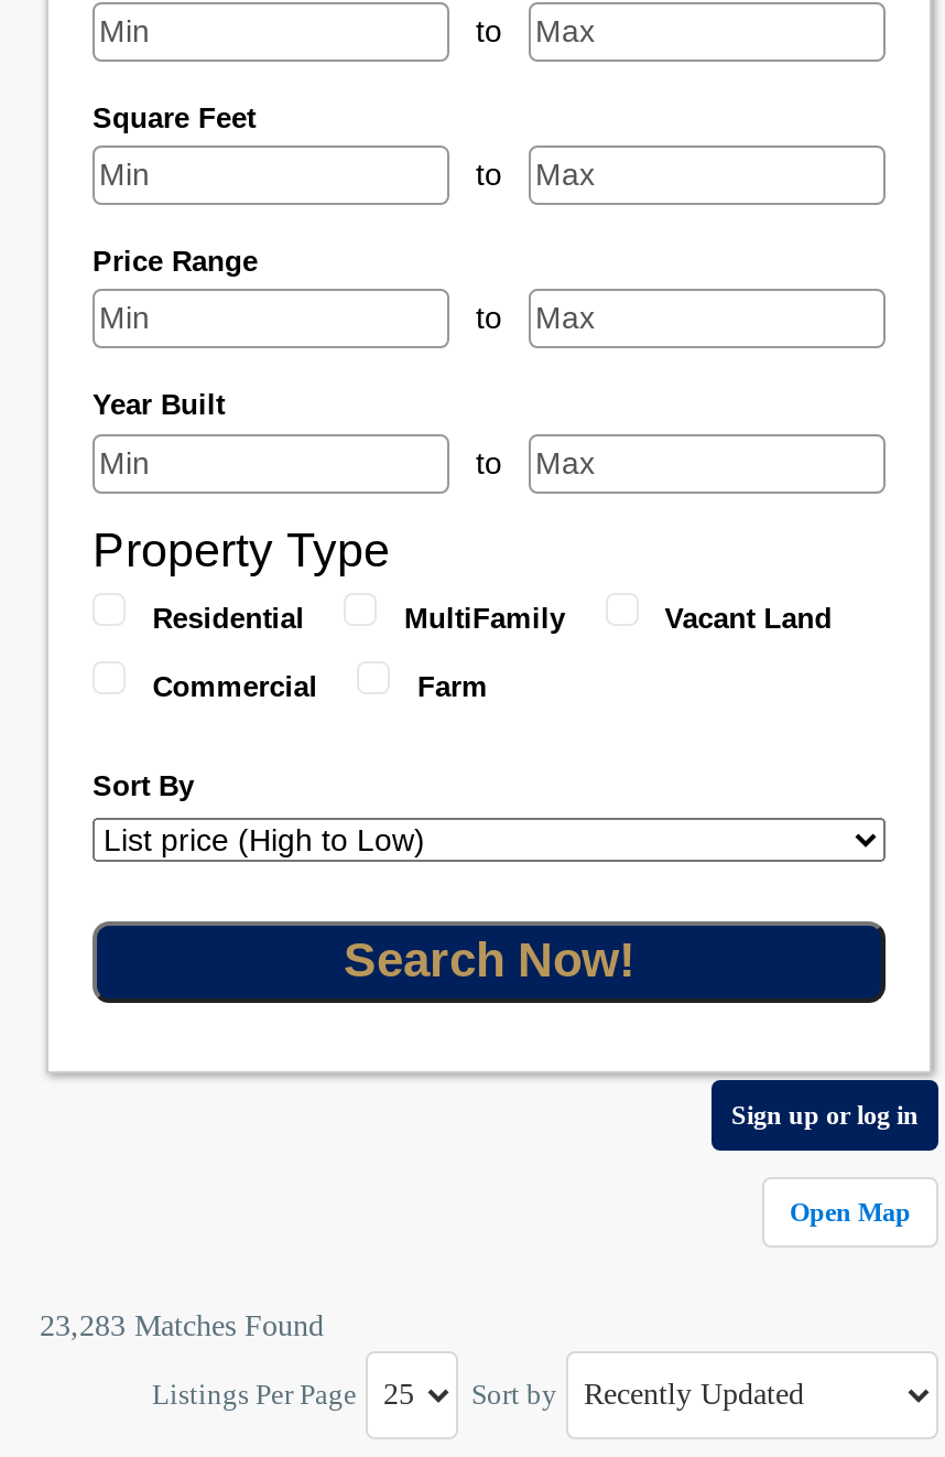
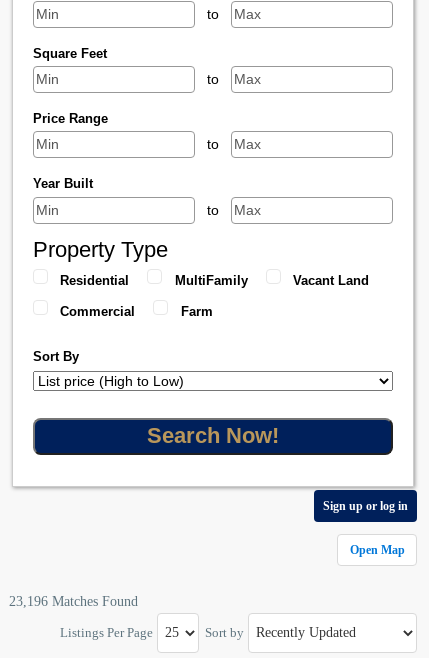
[40,1309,324,1342] 23,283 Matches Found -> [9,594,138,609] 23,196 Matches Found

